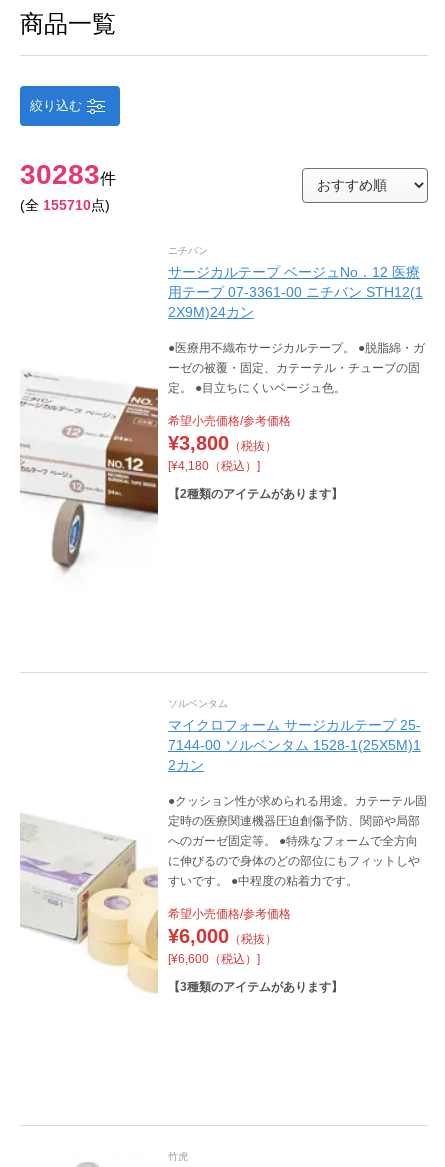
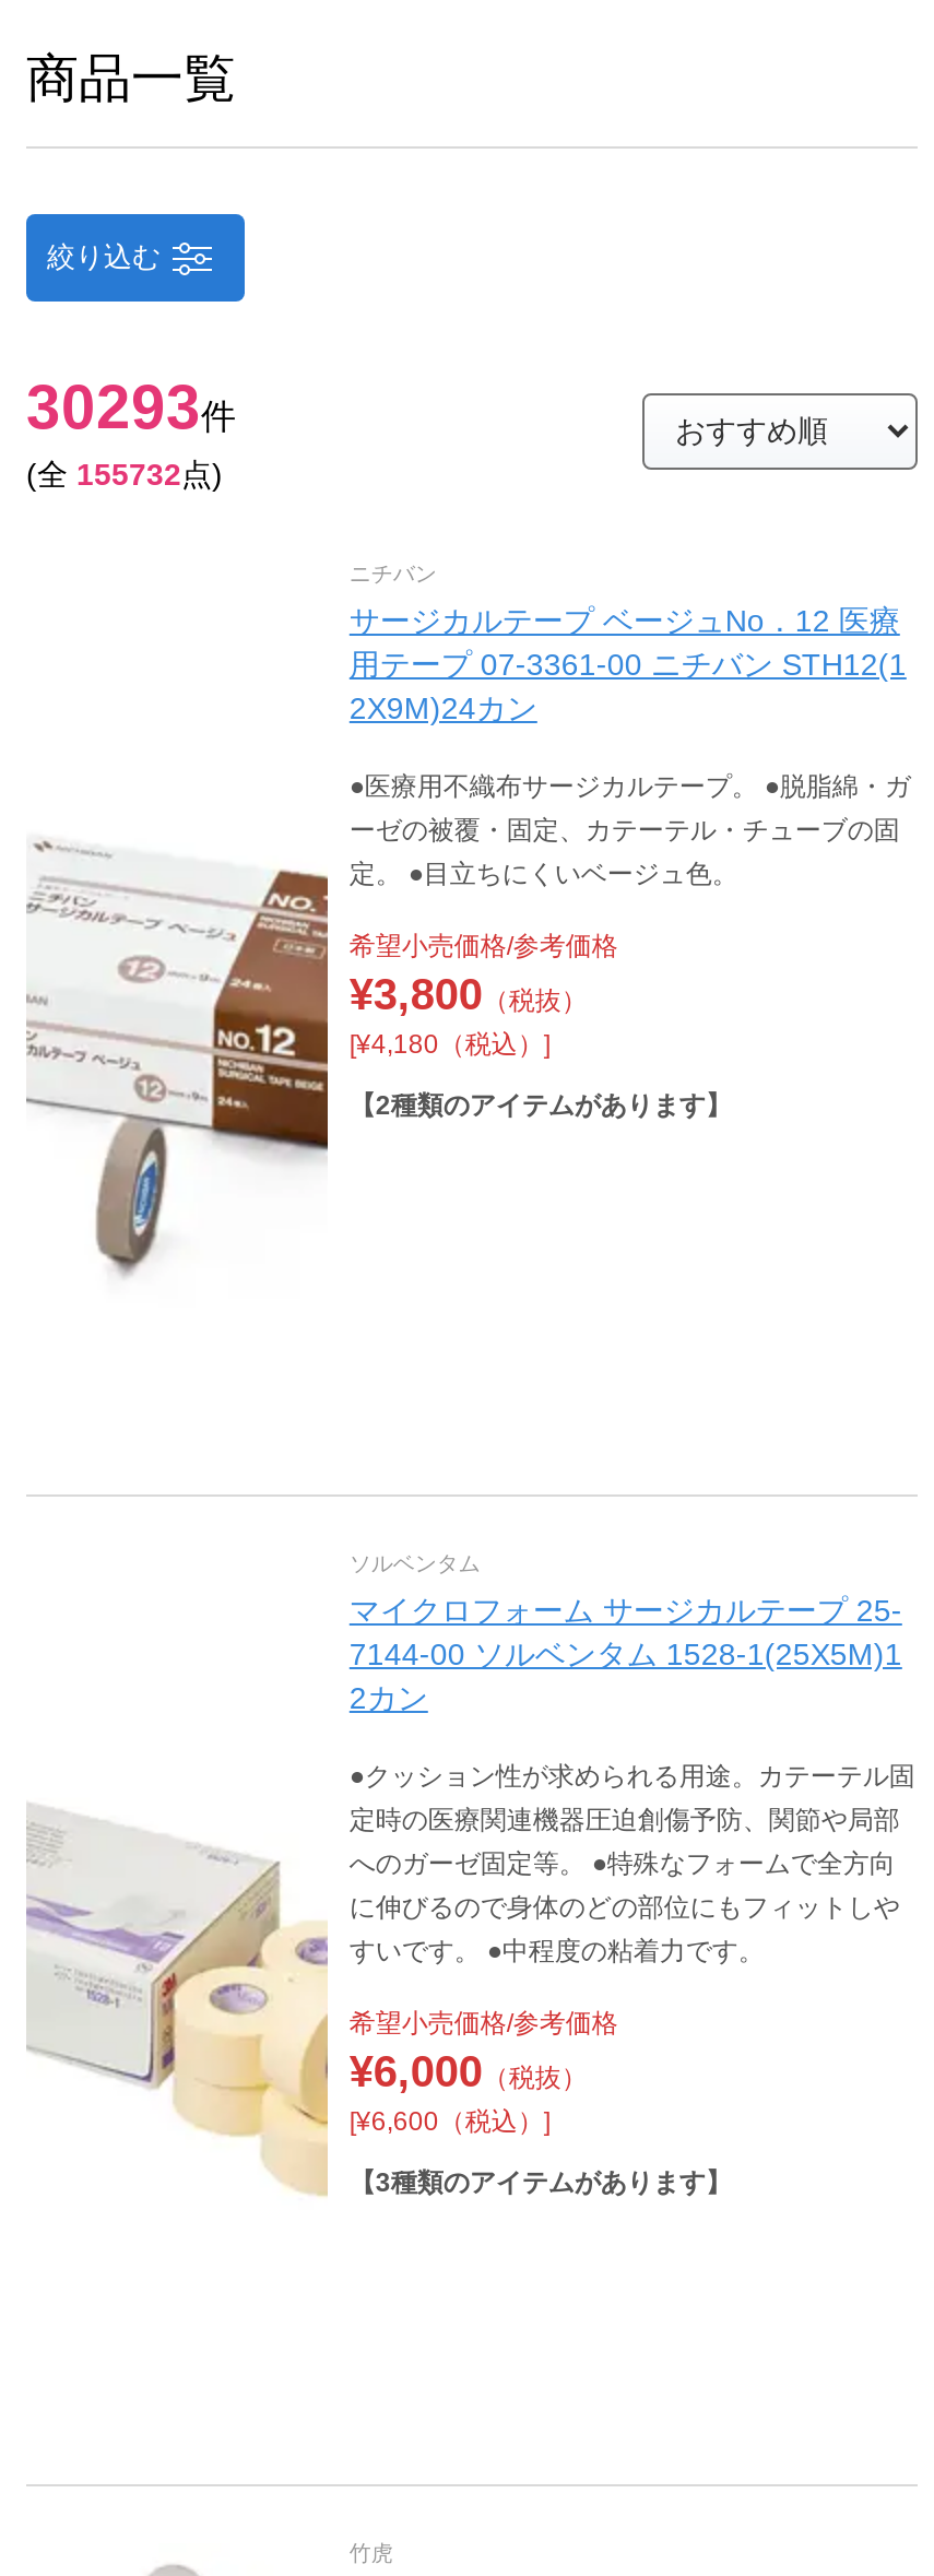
[20,159,116,190] 30283件 -> [26,374,236,441] 30293件
[20,197,110,213] (全155710点) -> [26,457,223,492] (全155732点)

